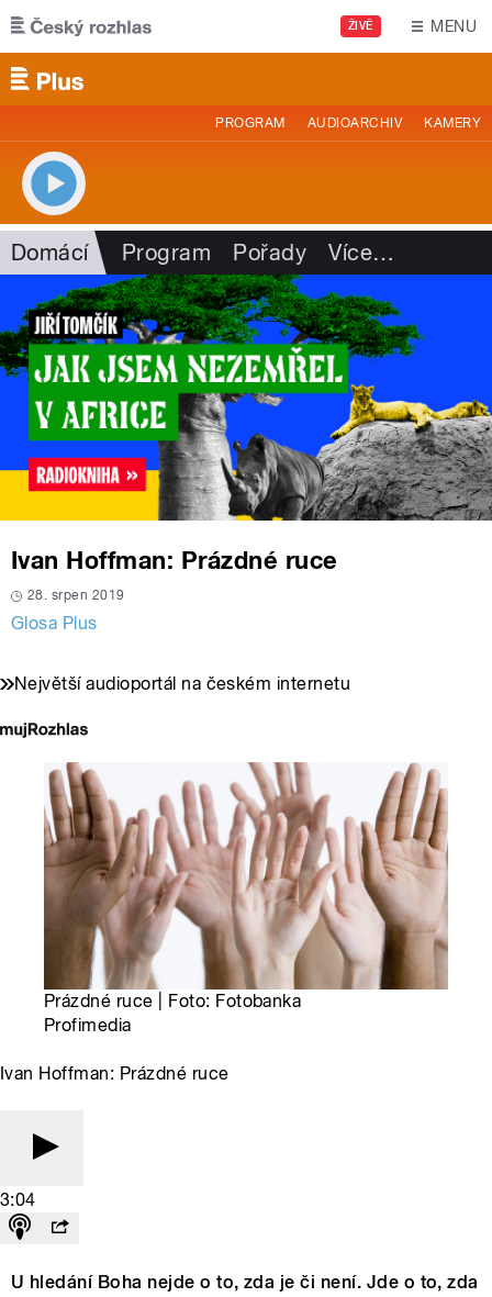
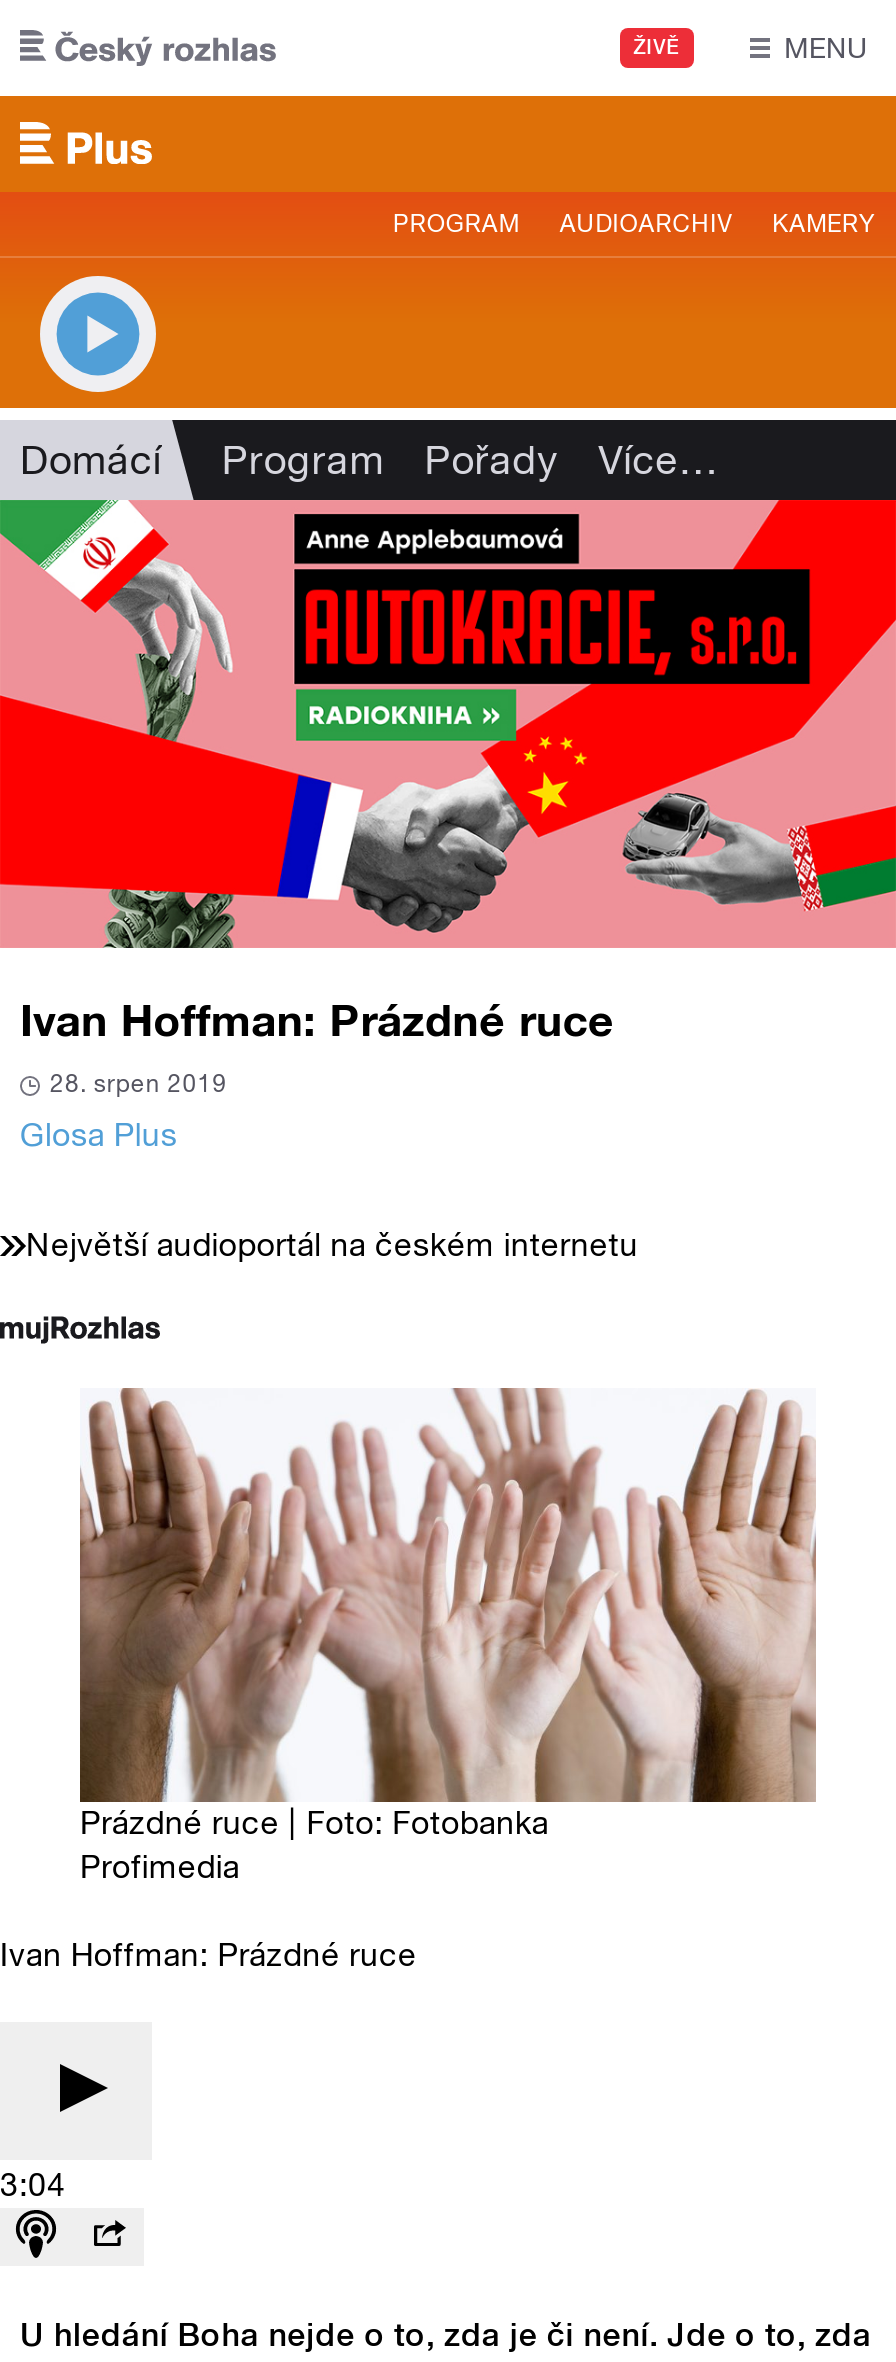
[3,273,489,522] [image] -> [6,498,890,950] [image]

